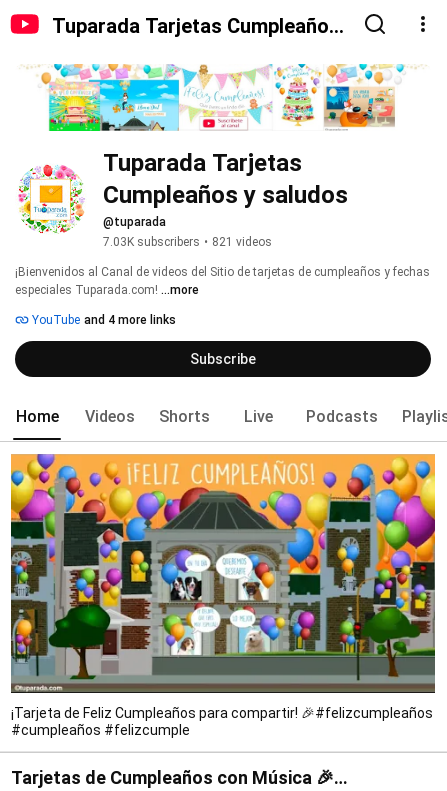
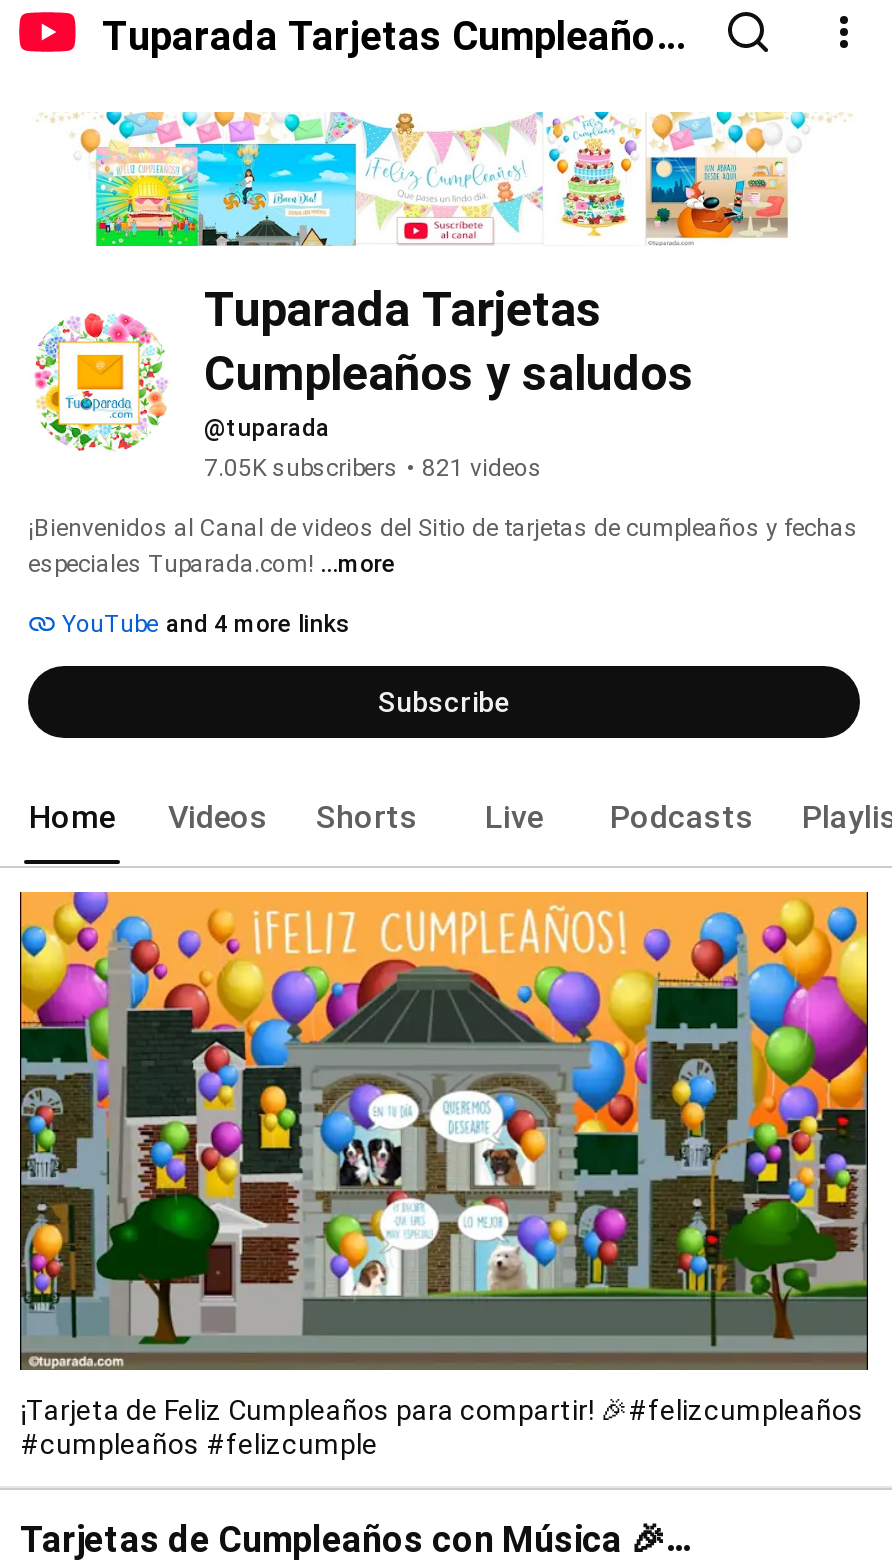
[103,235,272,249] 7.03K subscribers • 821 videos -> [204,454,542,482] 7.05K subscribers • 821 videos

